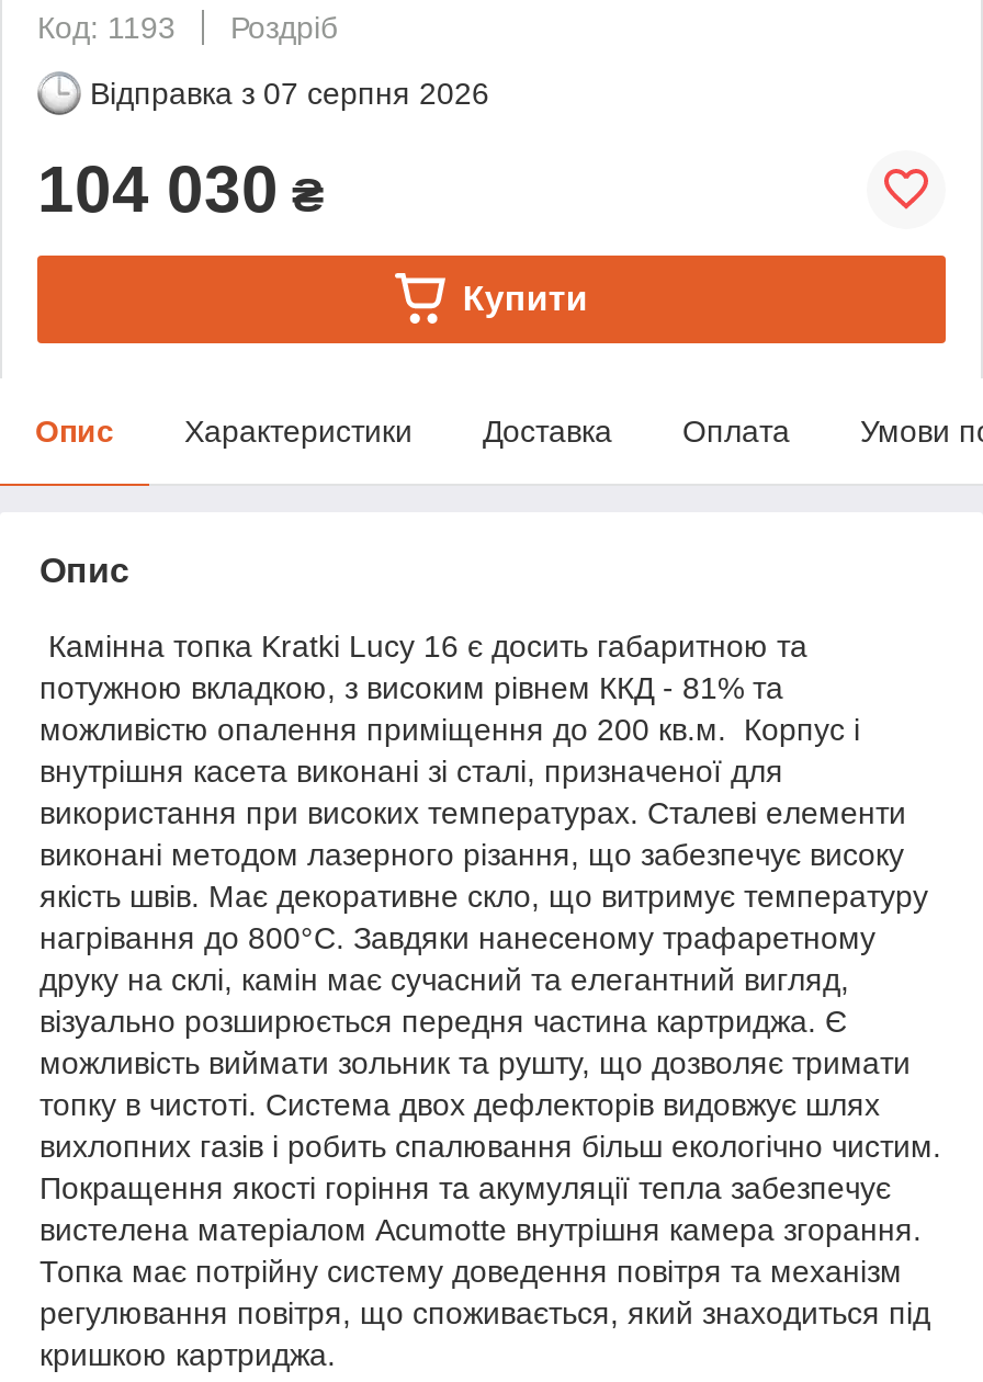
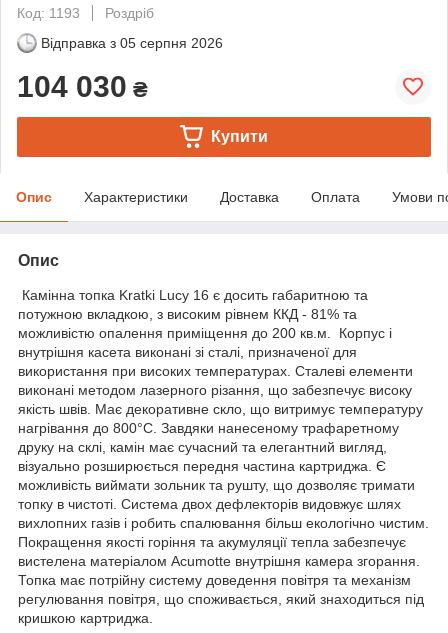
[90,75,489,110] Відправка з 07 серпня 2026 -> [41,35,223,51] Відправка з 05 серпня 2026

